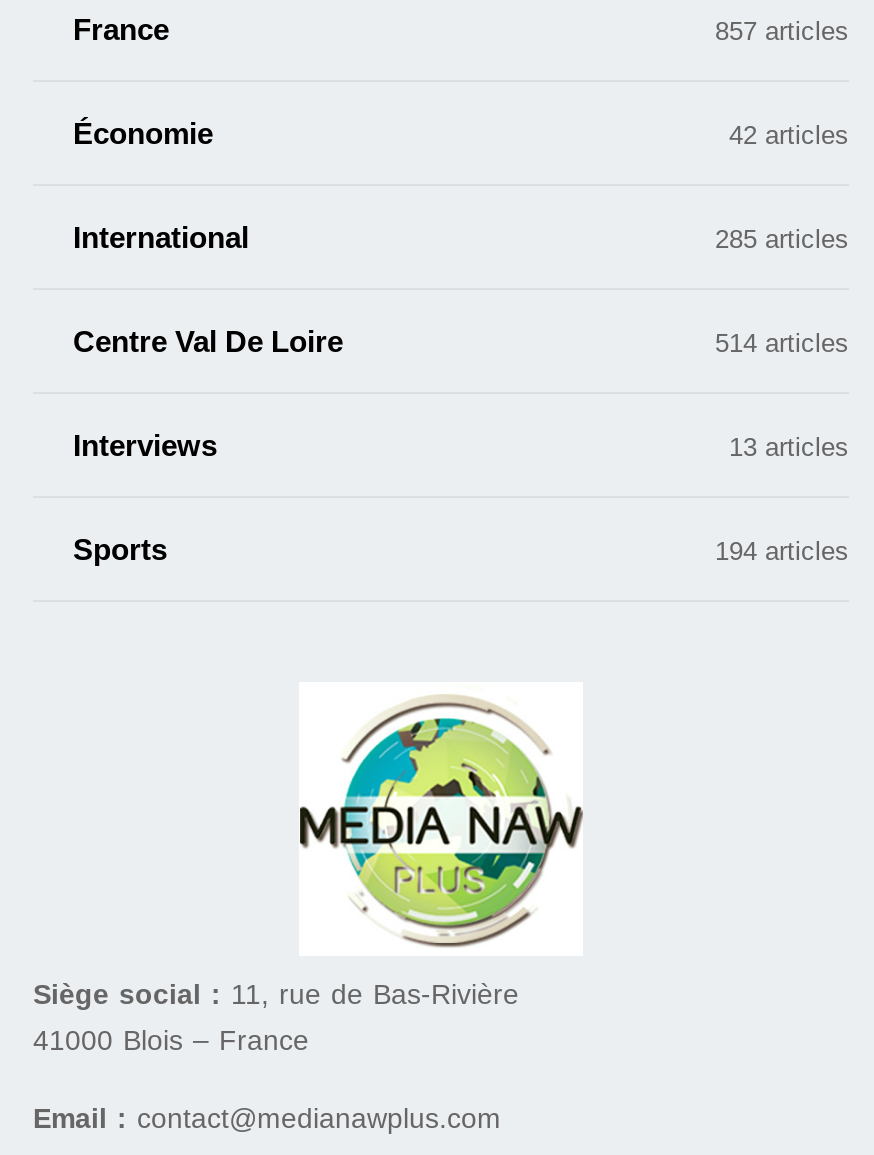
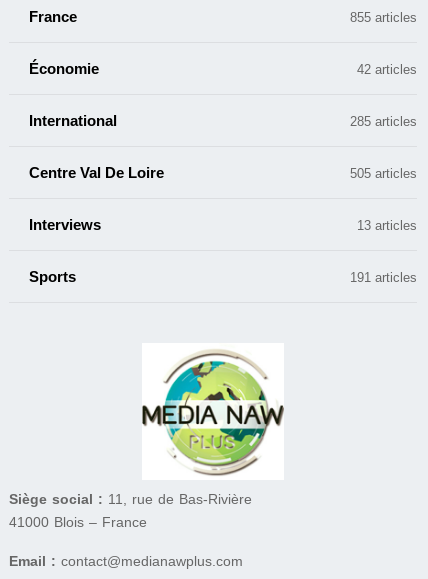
[715,17,849,47] 857 articles -> [350,10,417,25] 855 articles
[715,329,849,359] 514 articles -> [350,166,417,181] 505 articles
[715,537,849,567] 194 articles -> [350,270,417,285] 191 articles

